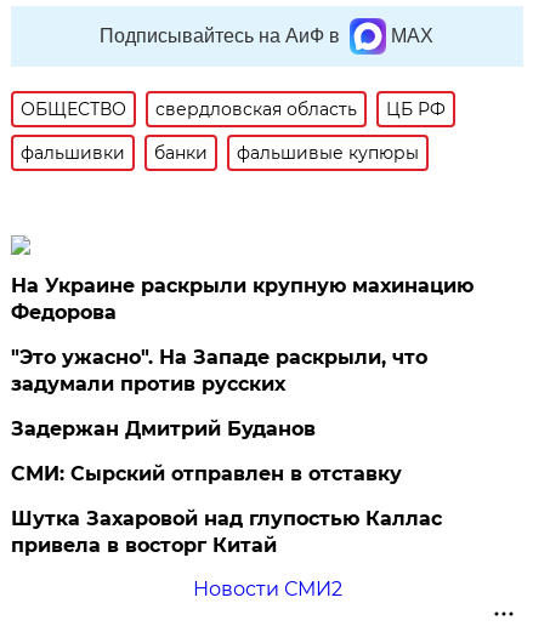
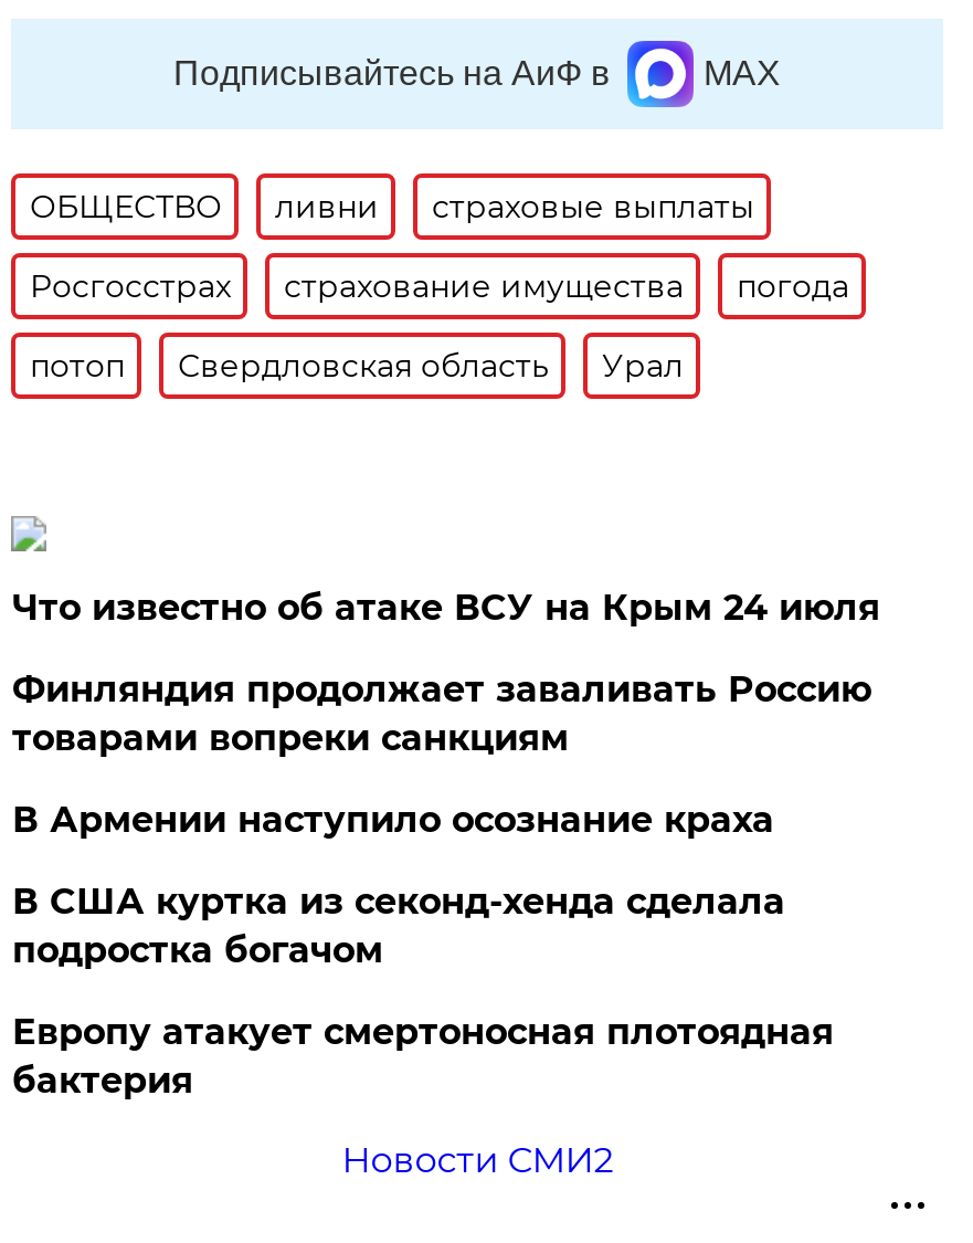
[21,98,446,164] свердловская область | ЦБ РФ | фальшивки | банки | фальшивые купюры -> [30,187,849,386] ливни | страховые выплаты | Росгосстрах | страхование имущества | погода | потоп | Свердловская область | Урал
[11,274,474,557] На Украине раскрыли крупную махинацию | Федорова | "Это ужасно". На Западе раскрыли, что | задумали против русских | Задержан Дмитрий Буданов | СМИ: Сырский отправлен в отставку | Шутка Захаровой над глупостью Каллас | привела в восторг Китай -> [12,587,880,1102] Что известно об атаке ВСУ на Крым 24 июля | Финляндия продолжает заваливать Россию | товарами вопреки санкциям | В Армении наступило осознание краха | В США куртка из секонд-хенда сделала | подростка богачом | Европу атакует смертоносная плотоядная | бактерия

